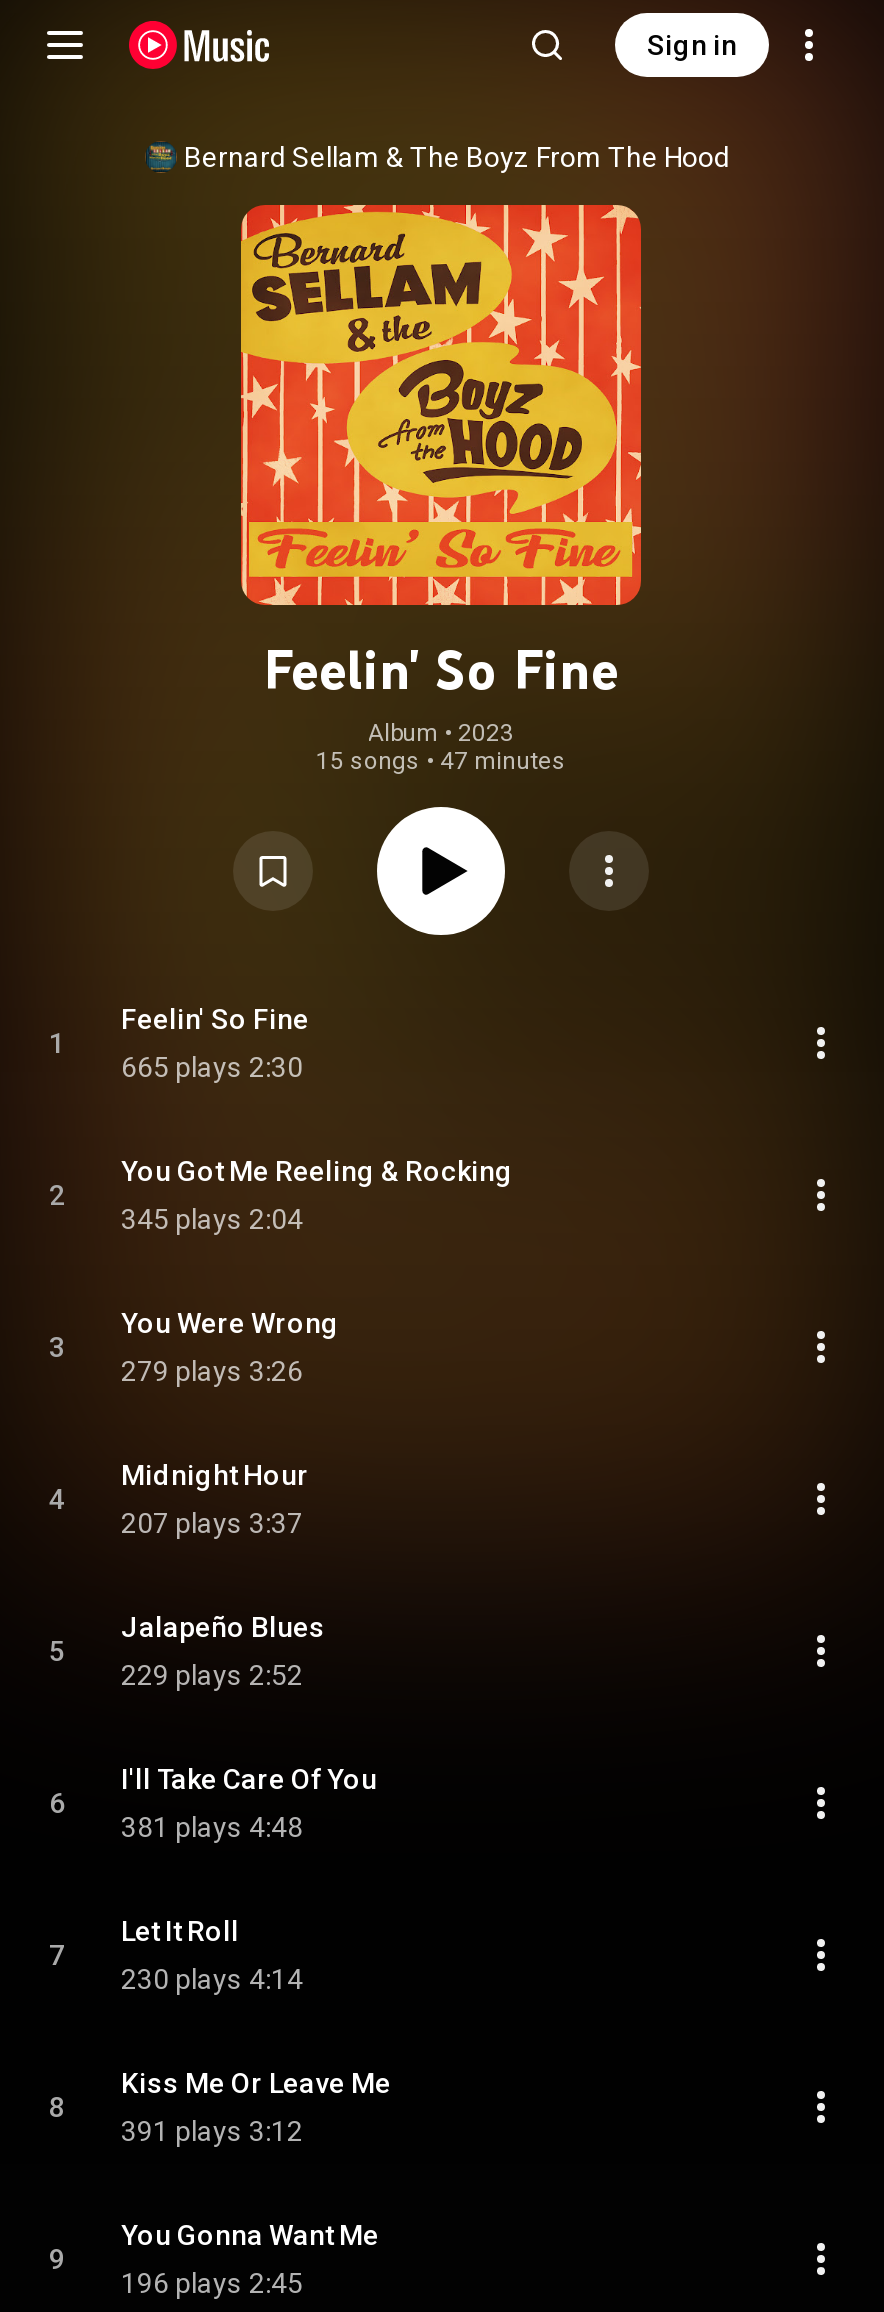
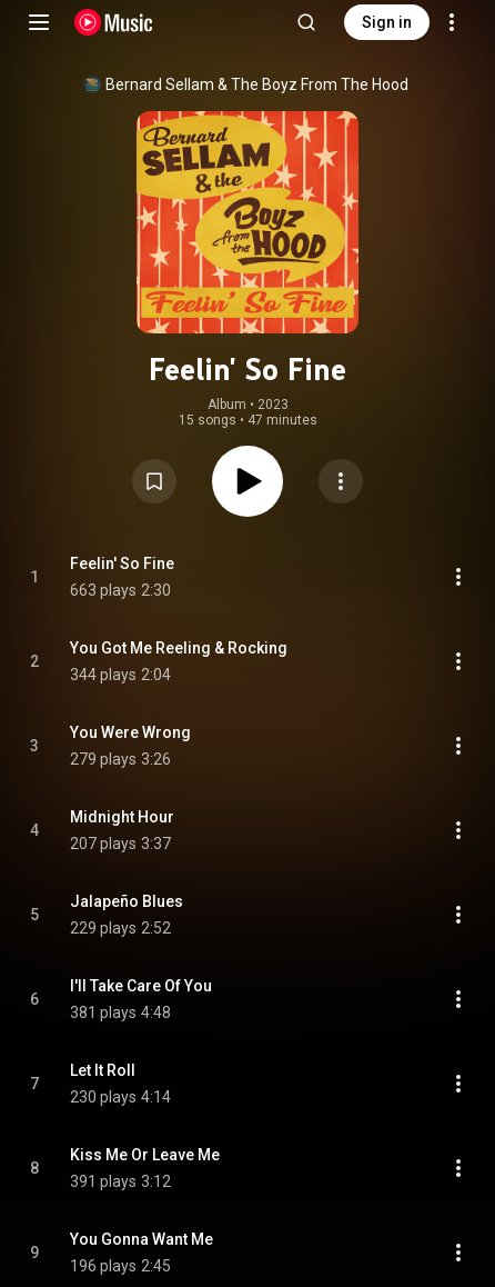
[121,1051,303,1083] 665 plays 2:30 -> [70,581,171,599] 663 plays 2:30
[121,1203,303,1235] 345 plays 2:04 -> [70,666,171,684] 344 plays 2:04

